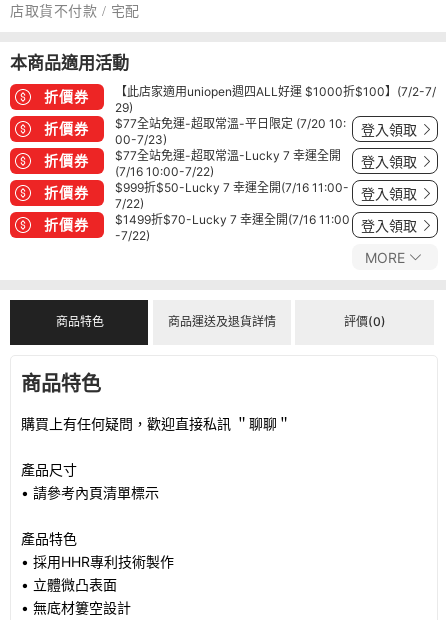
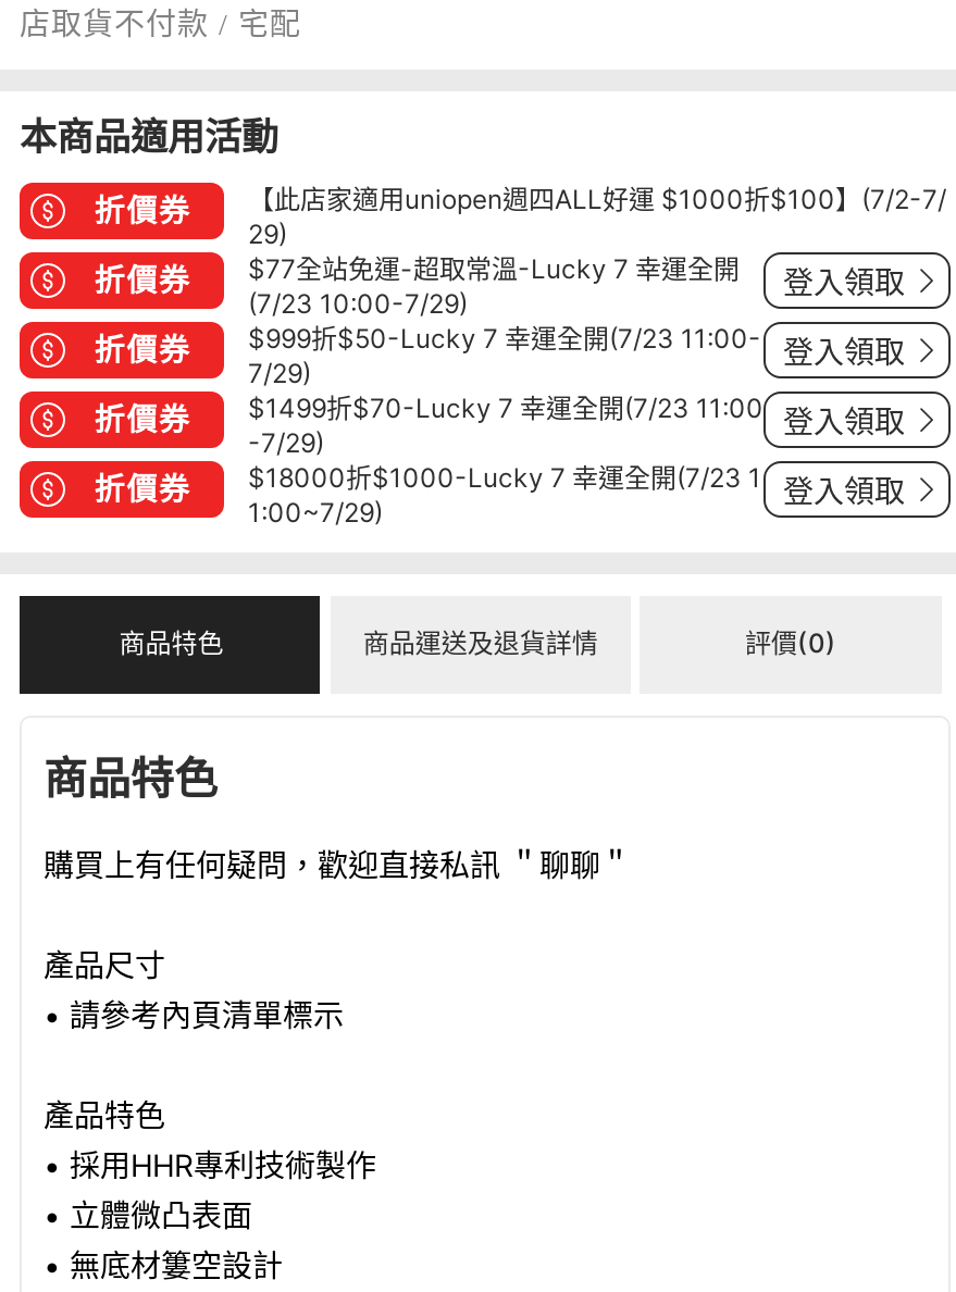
[115,116,346,147] $77全站免運-超取常溫-平日限定 (7/20 10: | 00-7/23) -> [248,286,468,319] (7/23 10:00-7/29)
moved [115,148,341,163] -> [248,251,740,284]: $77全站免運-超取常溫-Lucky 7 幸運全開
[115,164,214,179] (7/16 10:00-7/22) -> [248,321,761,388] $999折$50-Lucky 7 幸運全開(7/23 11:00- | 7/29)
[115,180,349,195] $999折$50-Lucky 7 幸運全開(7/16 11:00- -> [248,391,763,423] $1499折$70-Lucky 7 幸運全開(7/23 11:00
[115,196,144,211] 7/22) -> [248,425,324,458] -7/29)
[115,212,350,227] $1499折$70-Lucky 7 幸運全開(7/16 11:00 -> [248,460,761,493] $18000折$1000-Lucky 7 幸運全開(7/23 1
[115,228,150,243] -7/22) -> [248,495,383,528] 1:00~7/29)
[365,249,405,266] MORE -> none

